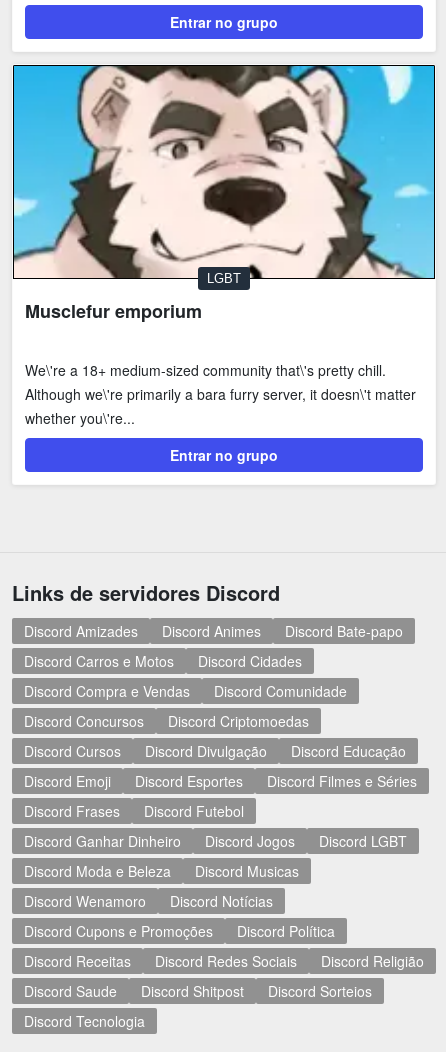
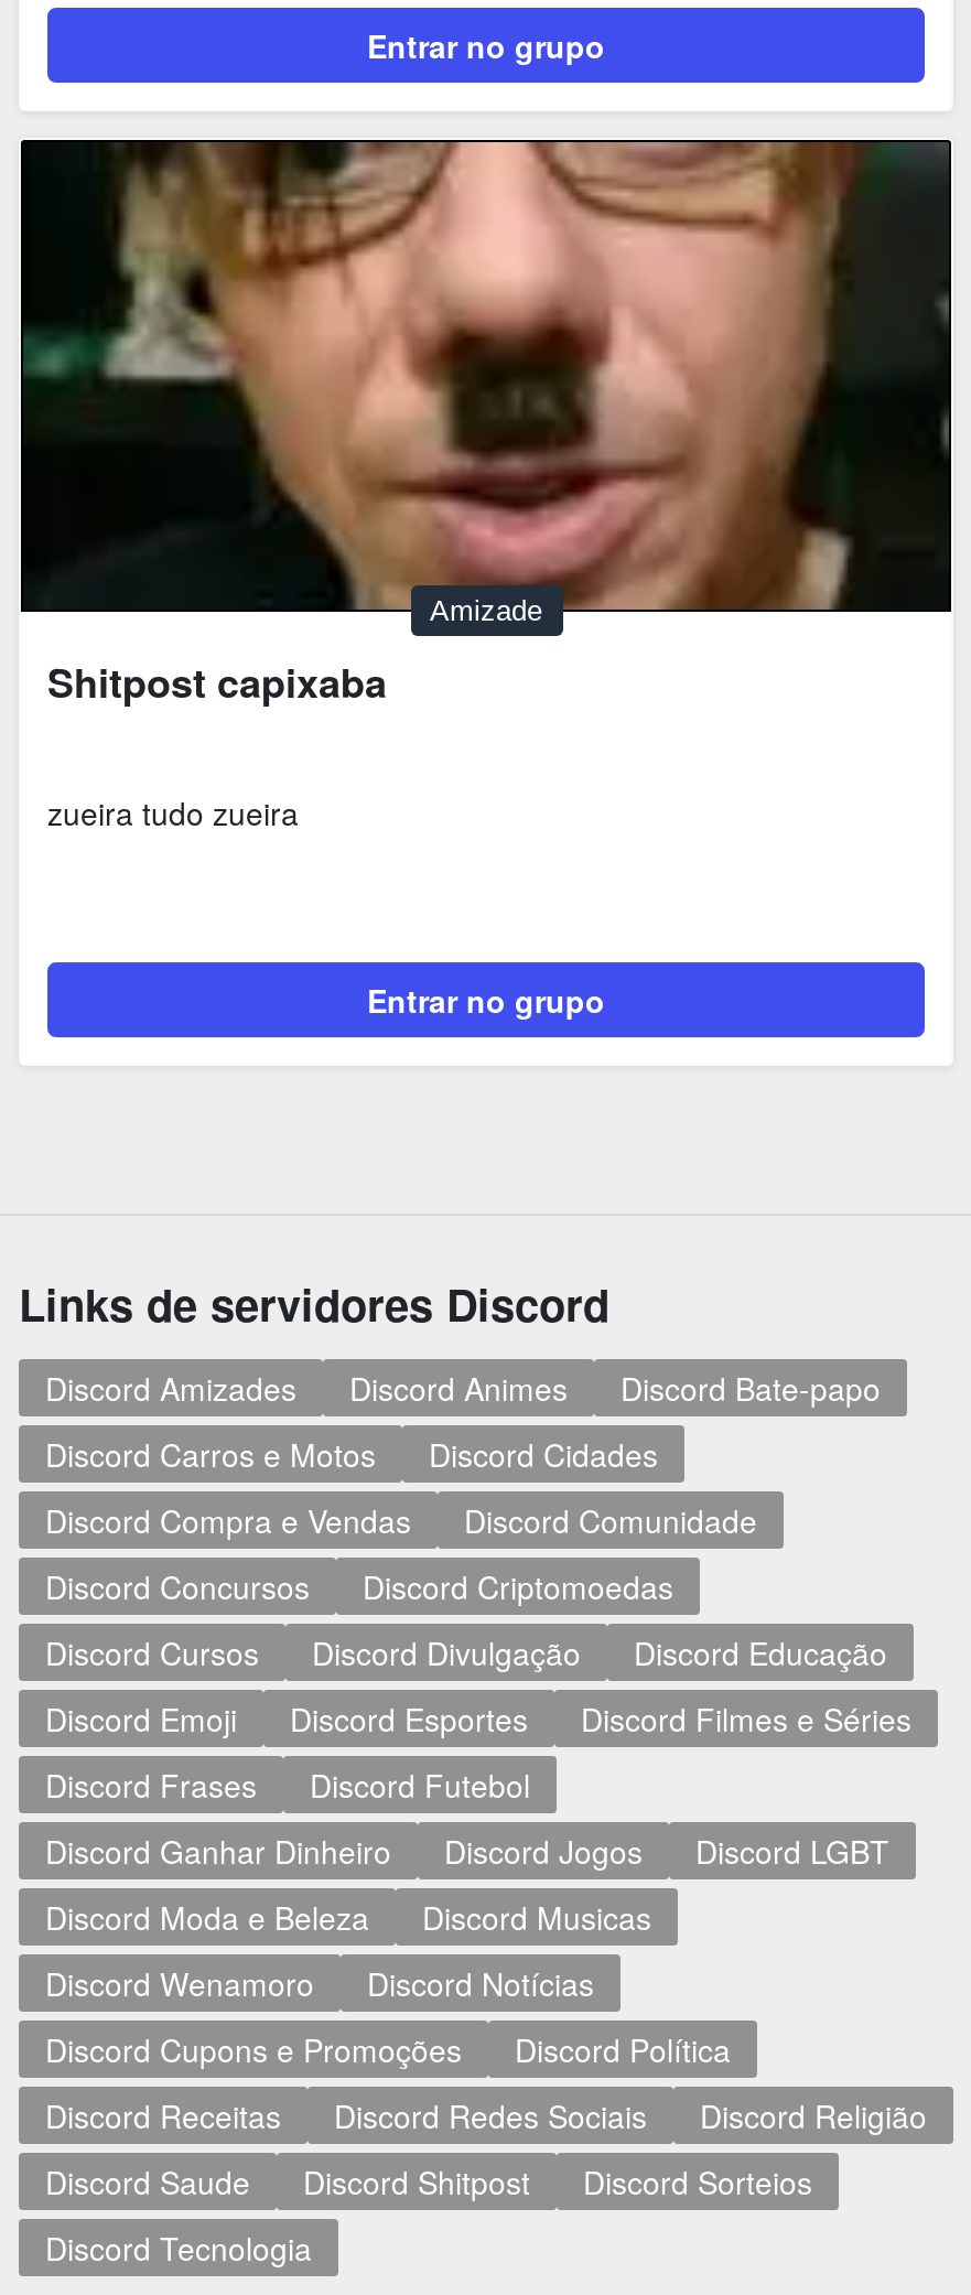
[13,65,435,286] [image] | LGBT -> [21,140,951,628] [image] | Amizade
[25,298,202,324] Musclefur emporium -> [47,654,387,712] Shitpost capixaba
[25,360,416,428] We\'re a 18+ medium-sized community that\'s pretty chill. | Although we\'re primarily a bara furry server, it doesn\'t matter | whether you\'re... -> [47,791,299,835] zueira tudo zueira

